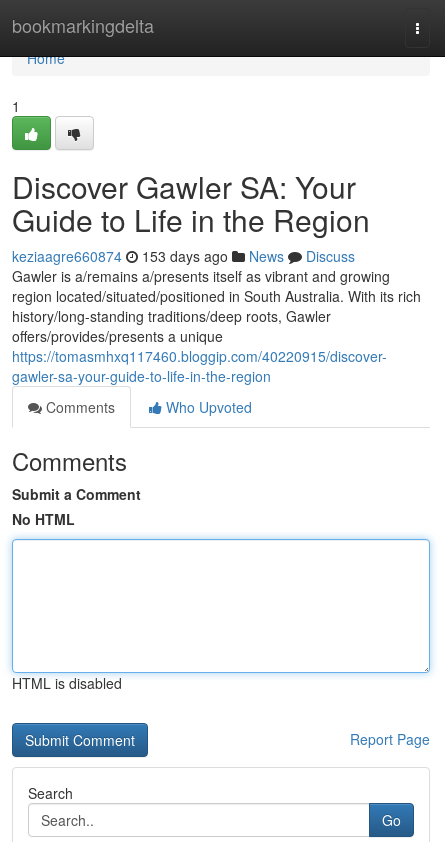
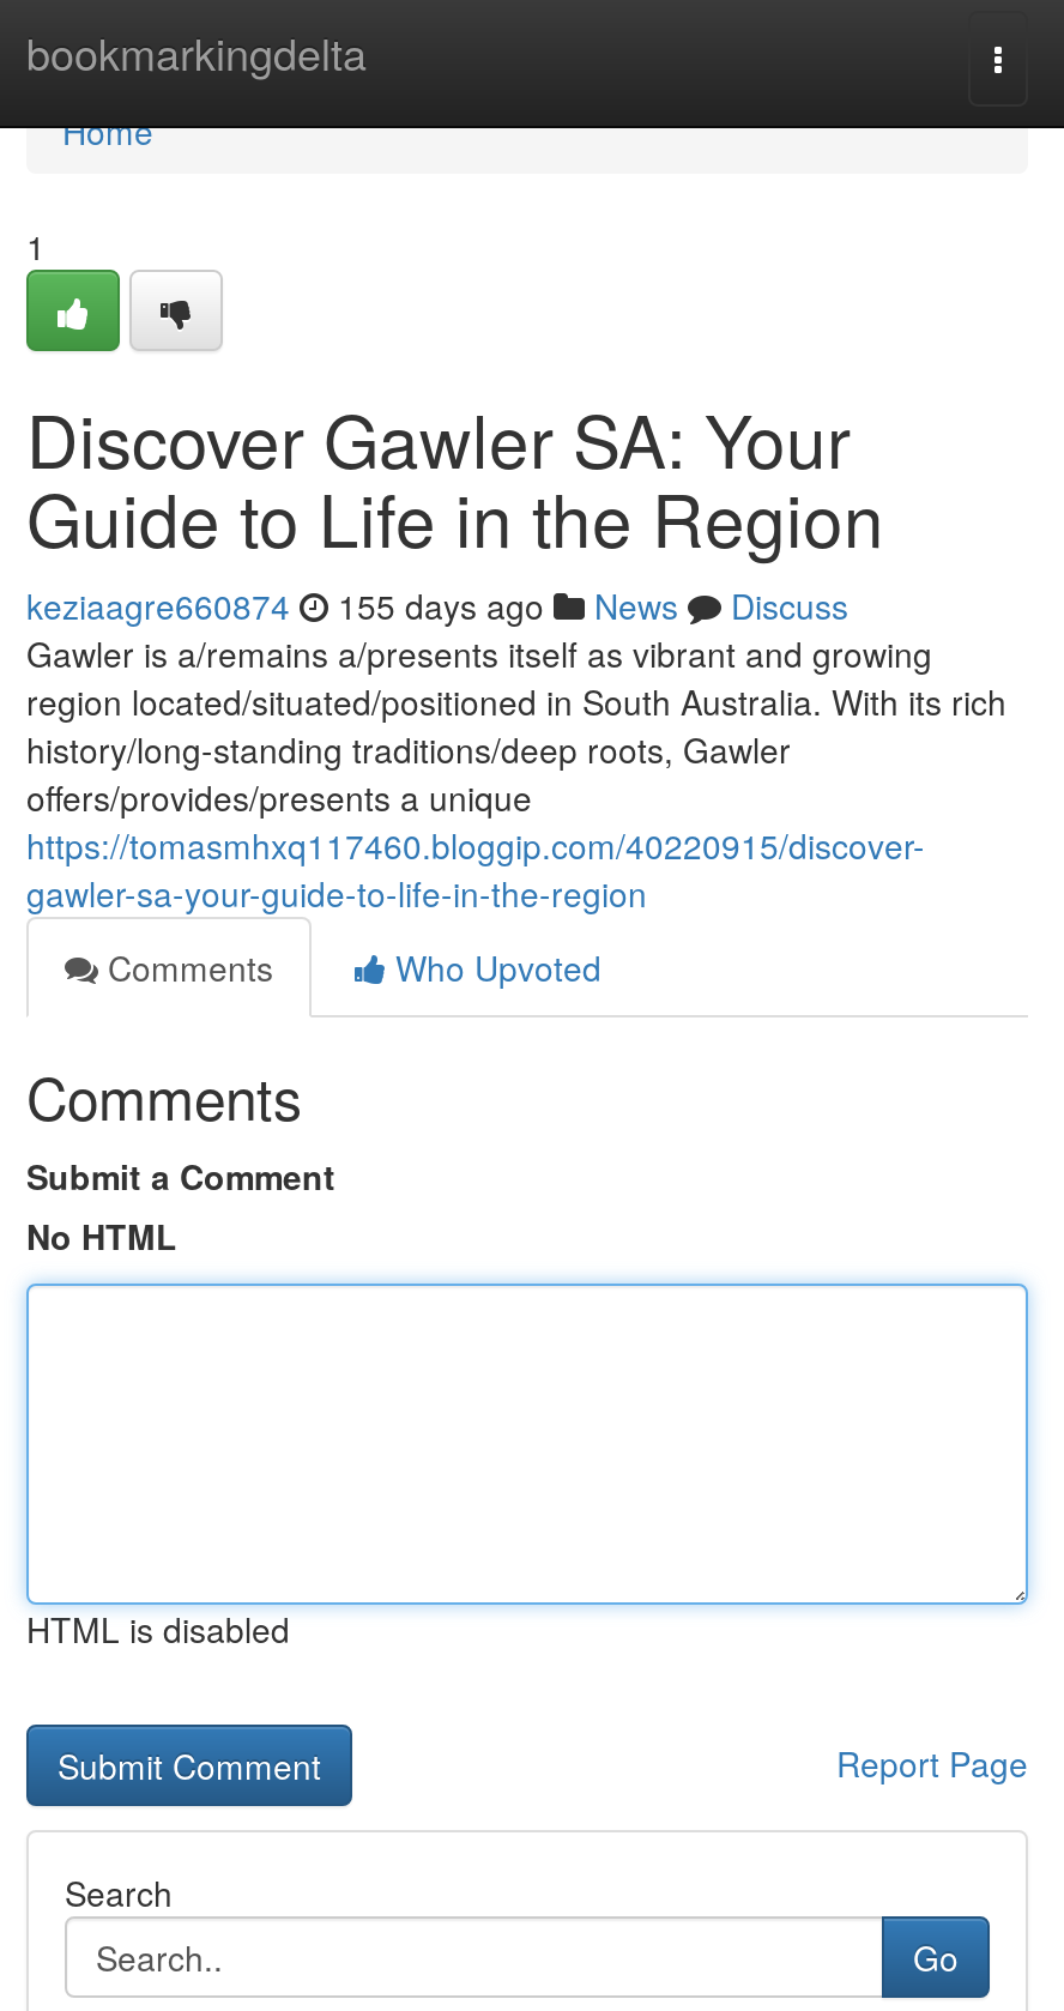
[12,246,355,266] keziaagre660874 153 days ago News Discuss -> [26,581,848,629] keziaagre660874 155 days ago News Discuss

